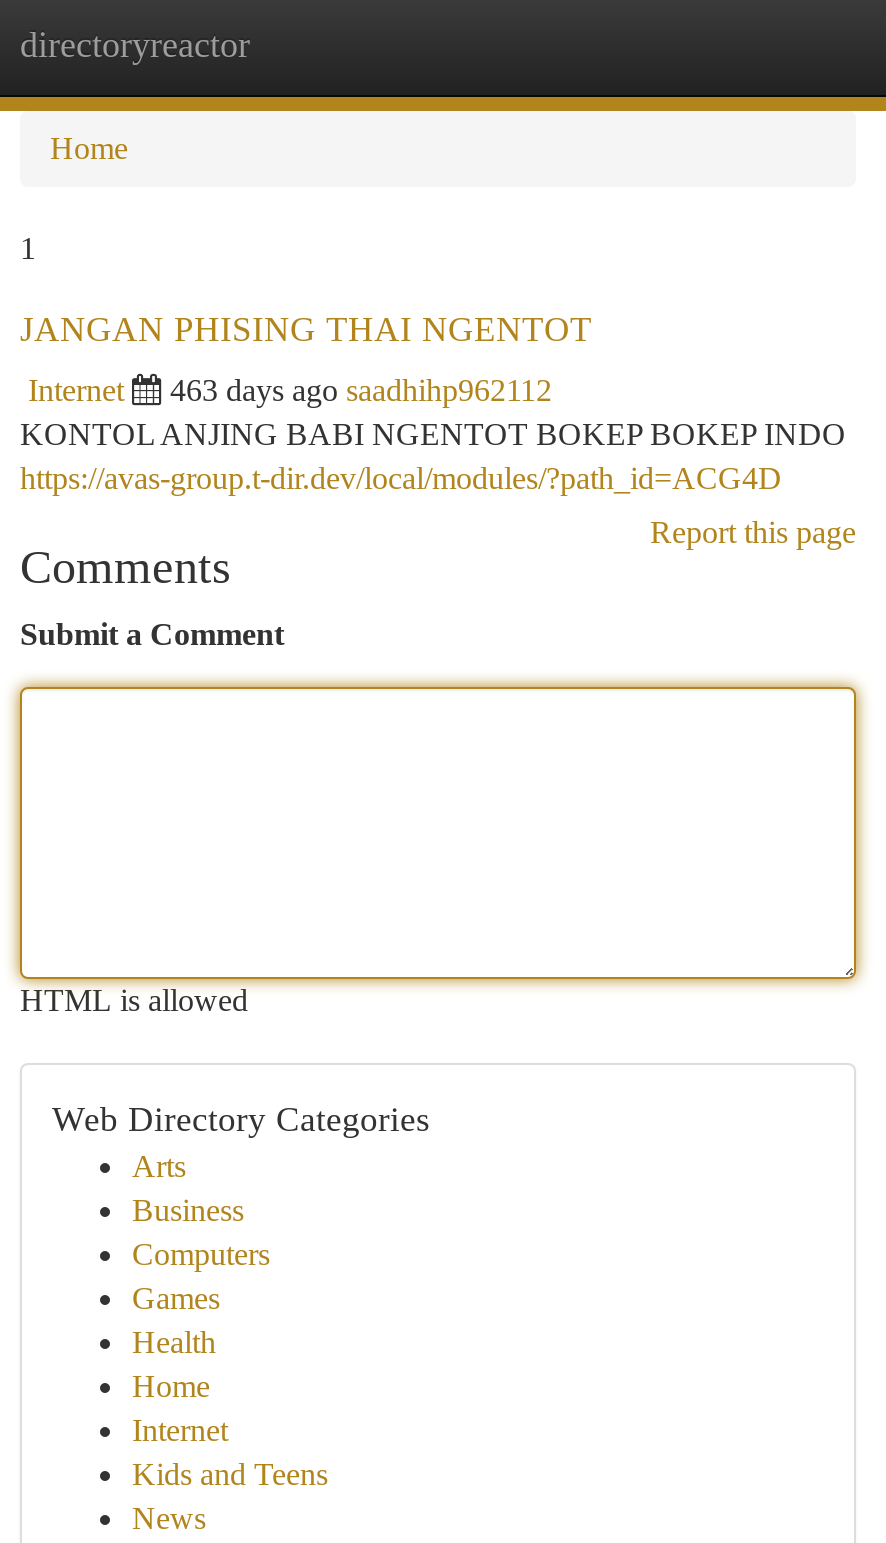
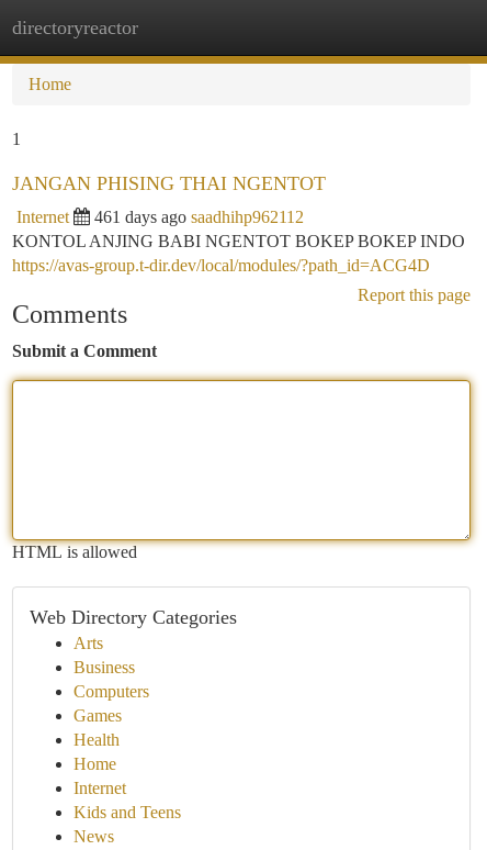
[170,373,552,407] 463 days ago saadhihp962112 -> [94,208,304,226] 461 days ago saadhihp962112

